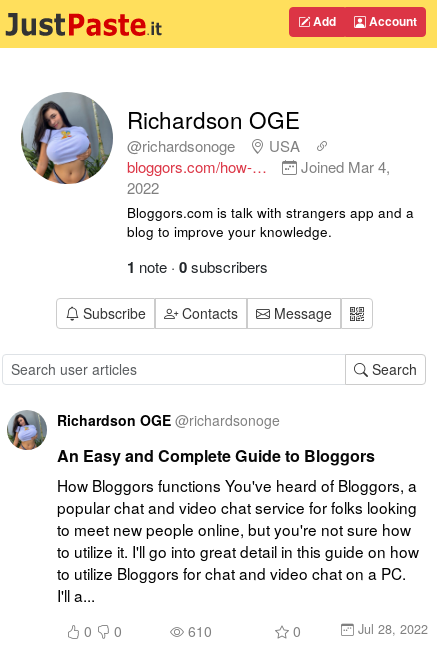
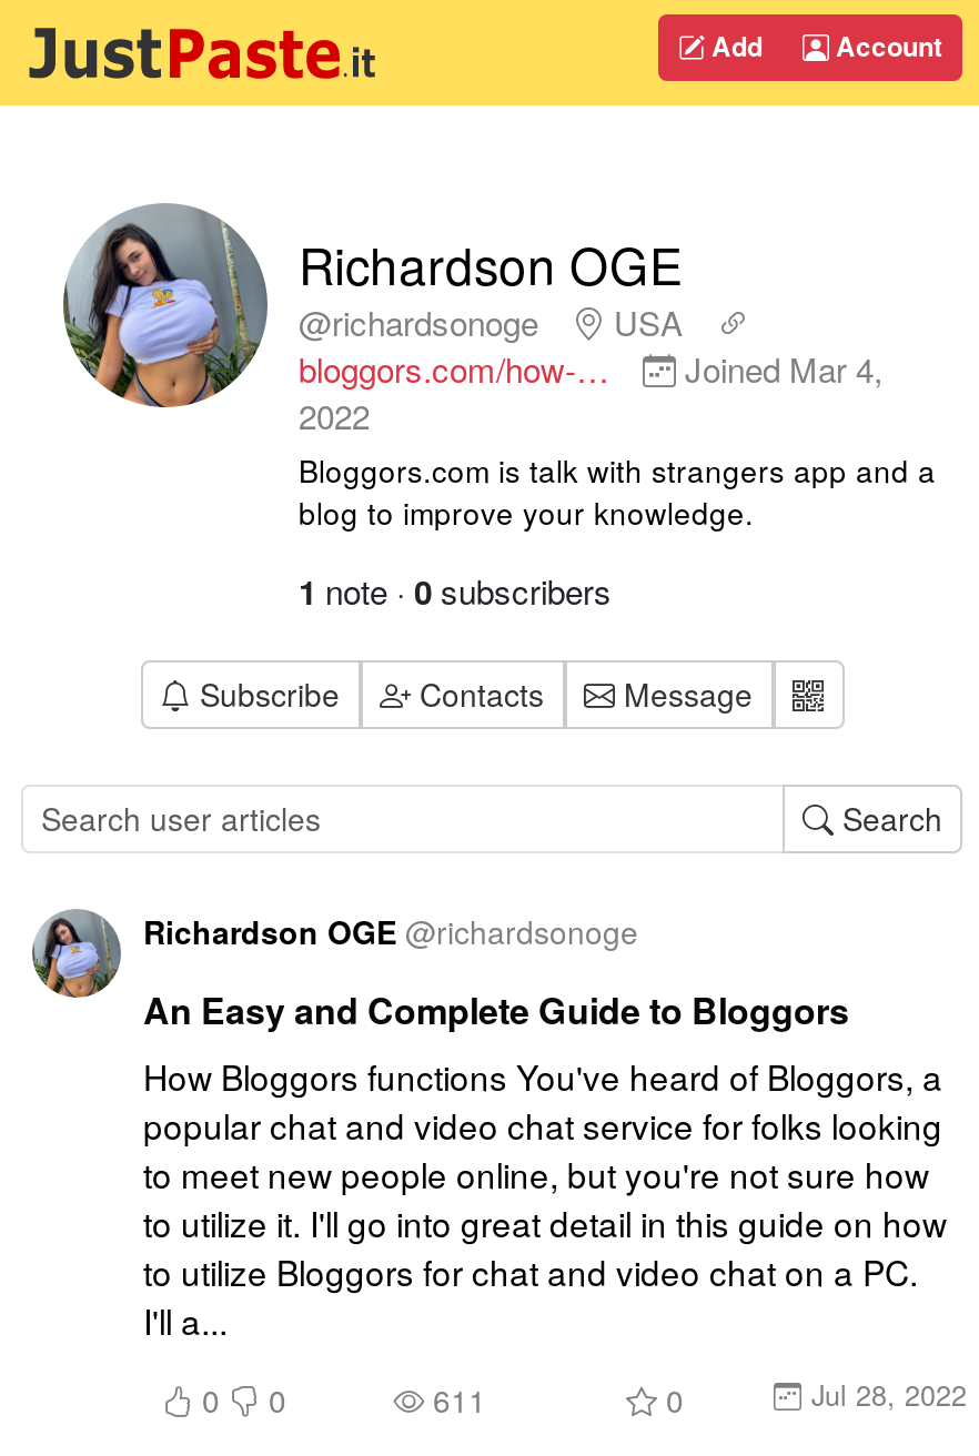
[187,621,211,641] 610 -> [433,1377,486,1422] 611

